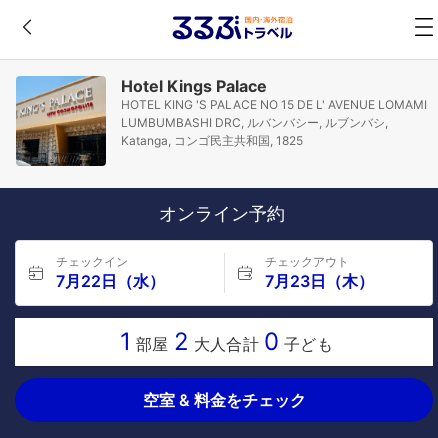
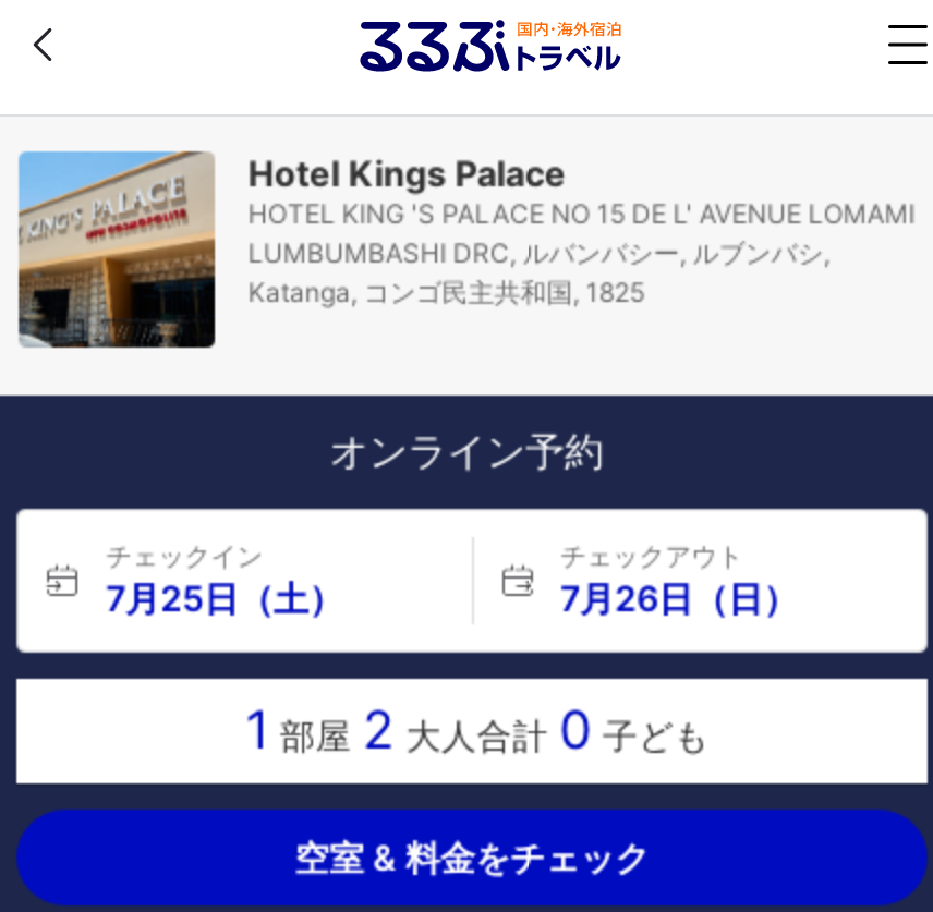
[56,271,165,291] 7月22日（水） -> [106,576,343,620] 7月25日（土）
[264,271,373,291] 7月23日（木） -> [560,576,798,620] 7月26日（日）

